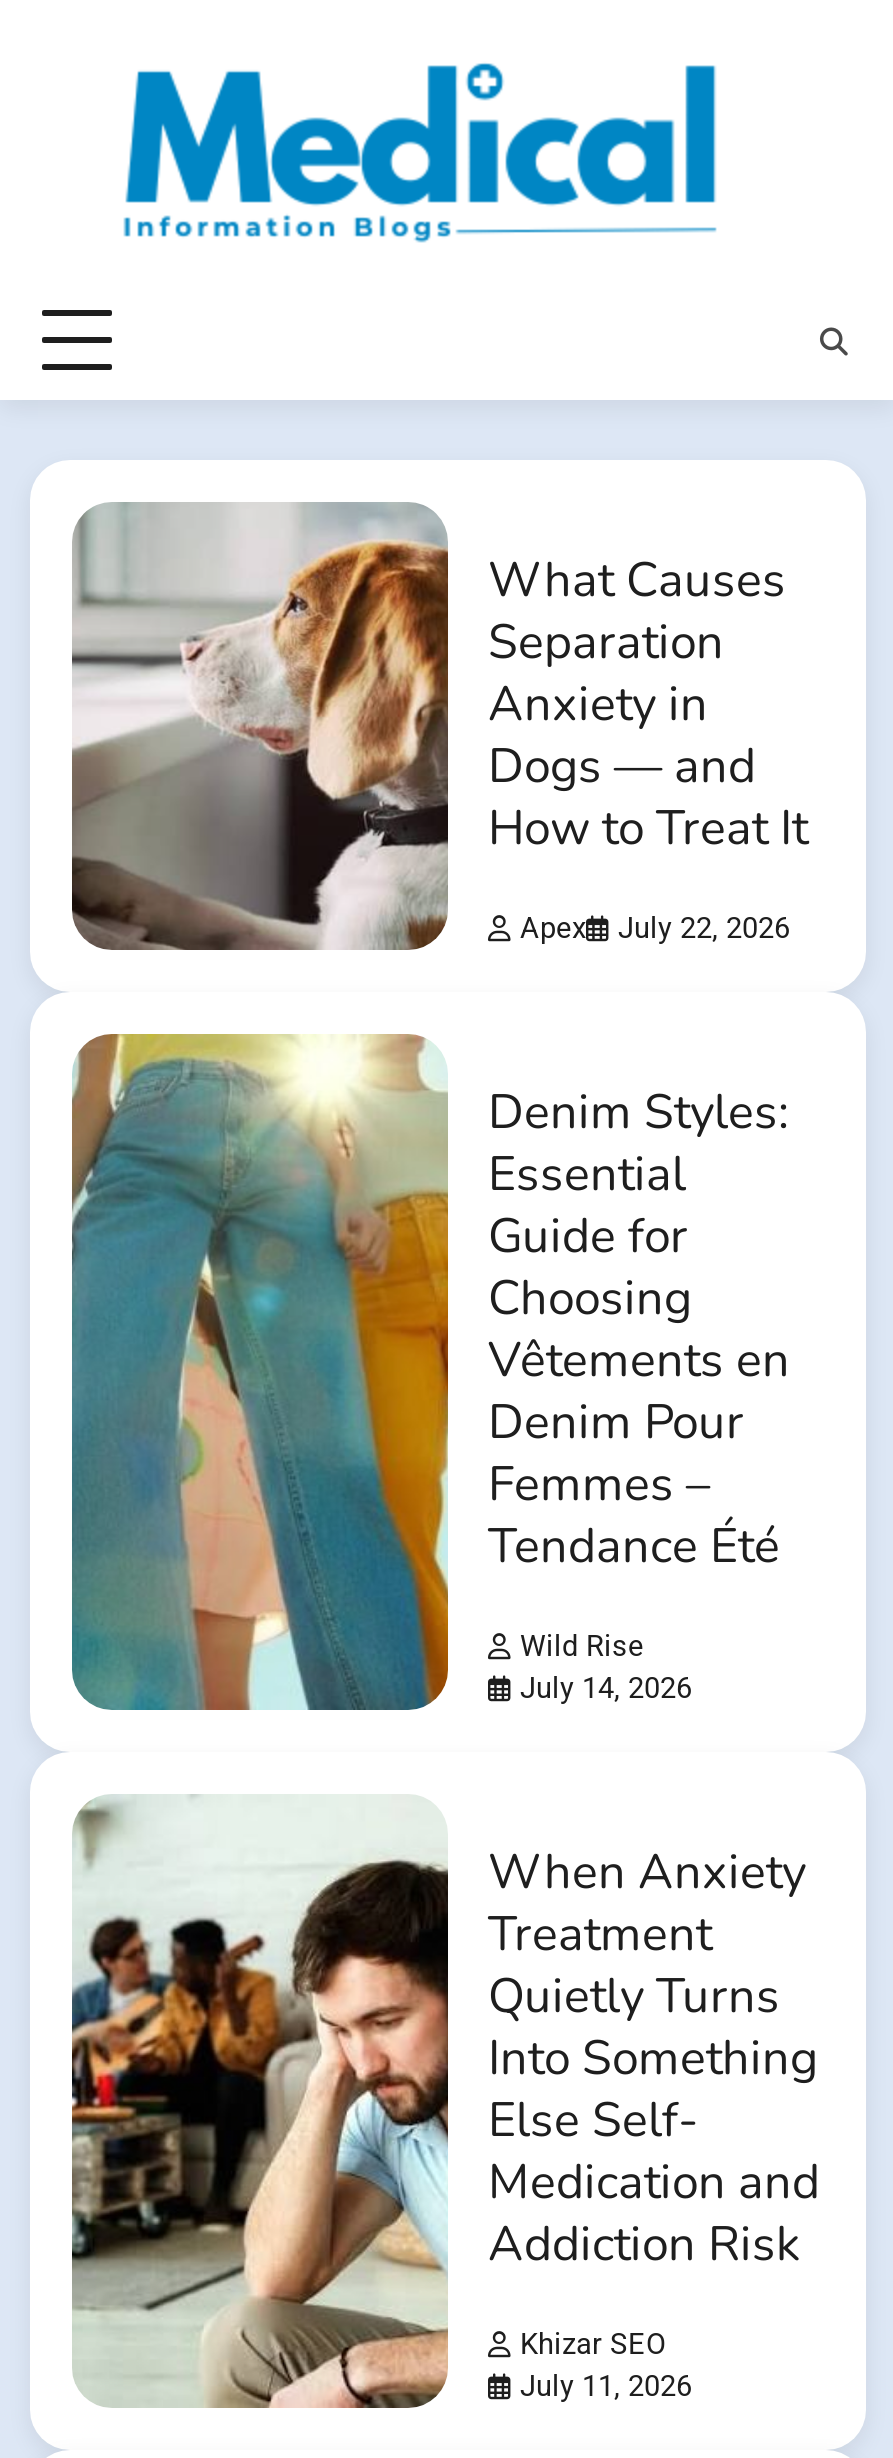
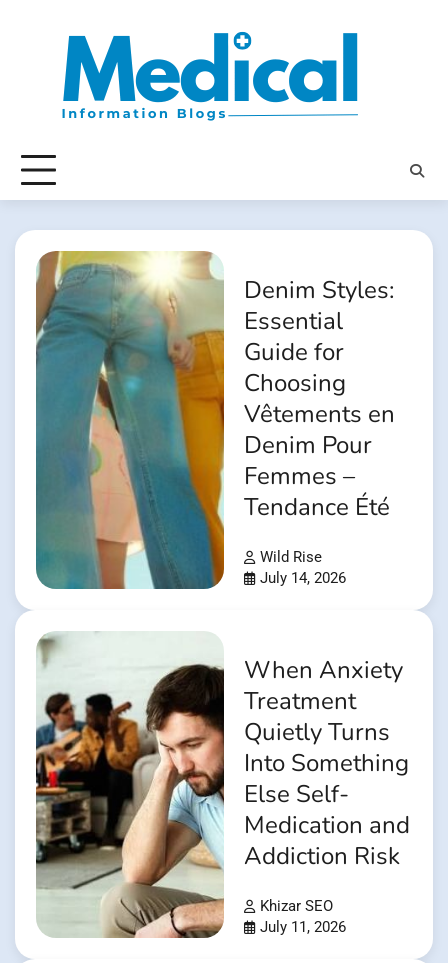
[70,502,808,988] [image] | What Causes | Separation | Anxiety in | Dogs — and | How to Treat It | Apex | July 22, 2026 -> none

